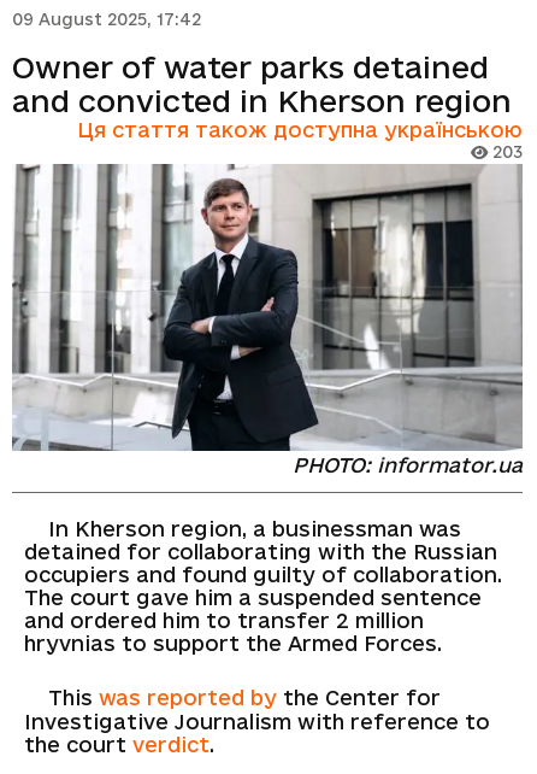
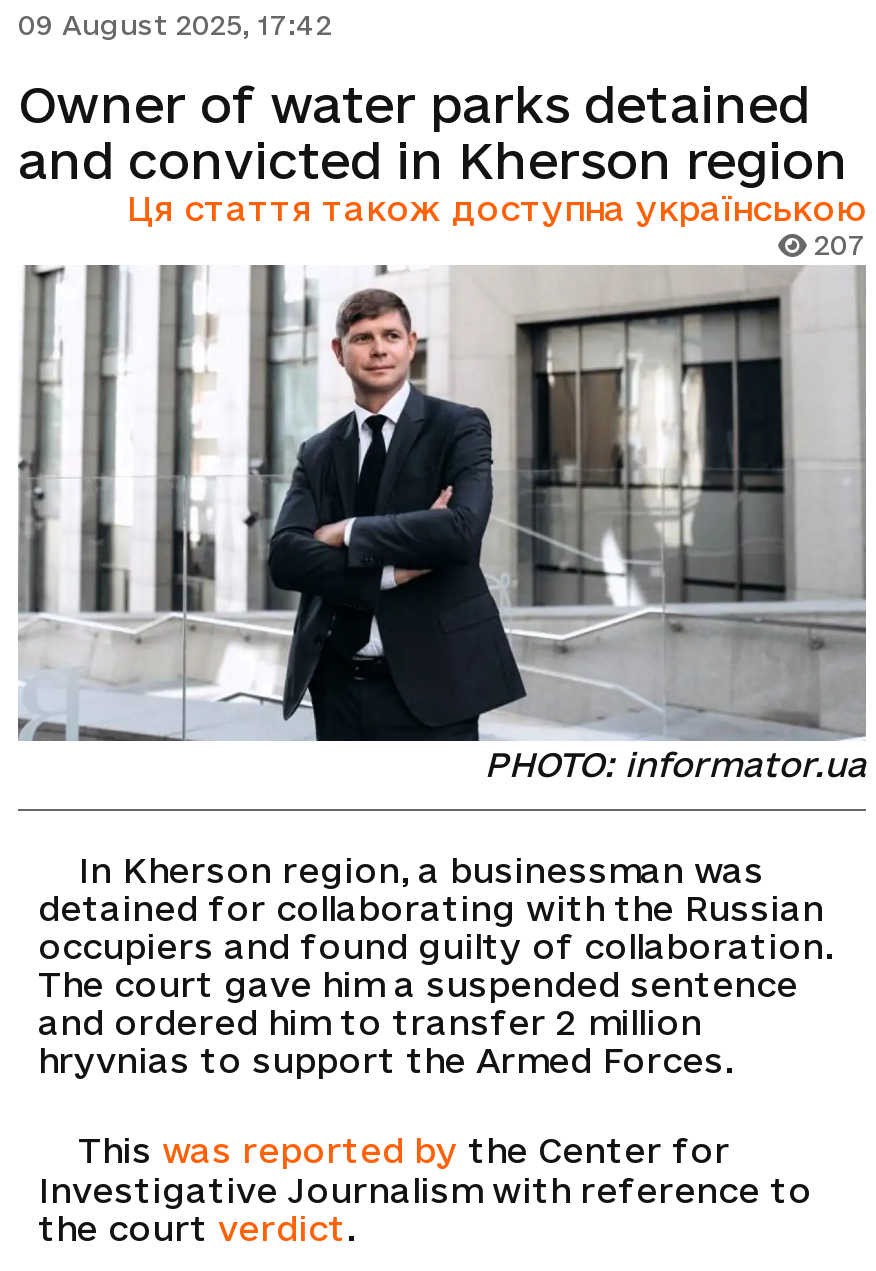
[488,142,523,161] 203 -> [806,228,866,260] 207

